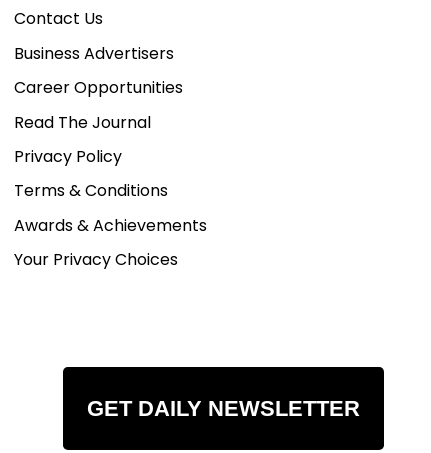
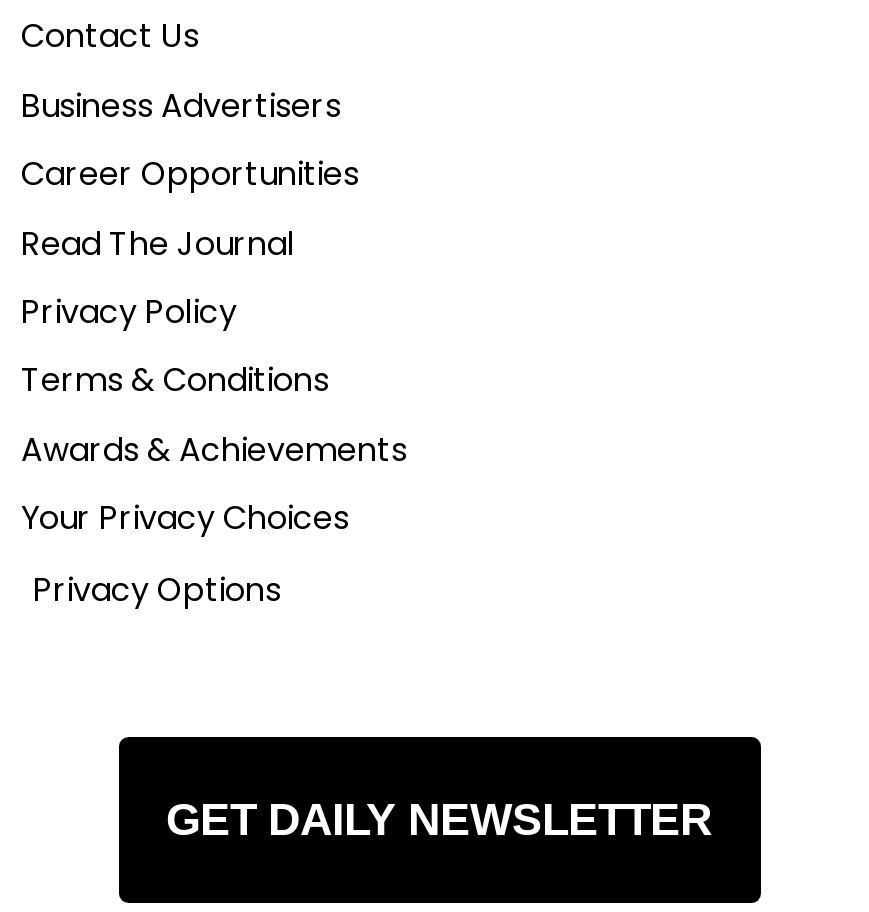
none -> [33,566,281,612] Privacy Options

